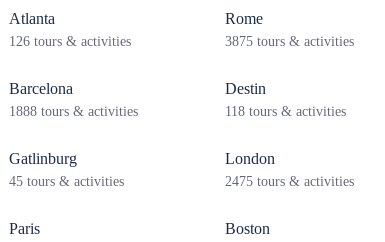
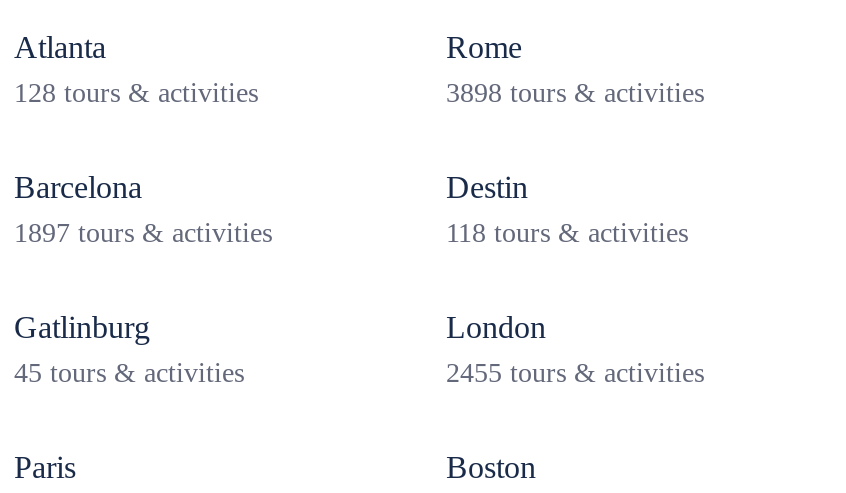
[9,34,131,49] 126 tours & activities -> [14,78,258,108] 128 tours & activities
[225,34,354,49] 3875 tours & activities -> [446,78,704,108] 3898 tours & activities
[9,104,138,119] 1888 tours & activities -> [14,218,272,248] 1897 tours & activities
[225,174,354,189] 2475 tours & activities -> [446,358,704,388] 2455 tours & activities

